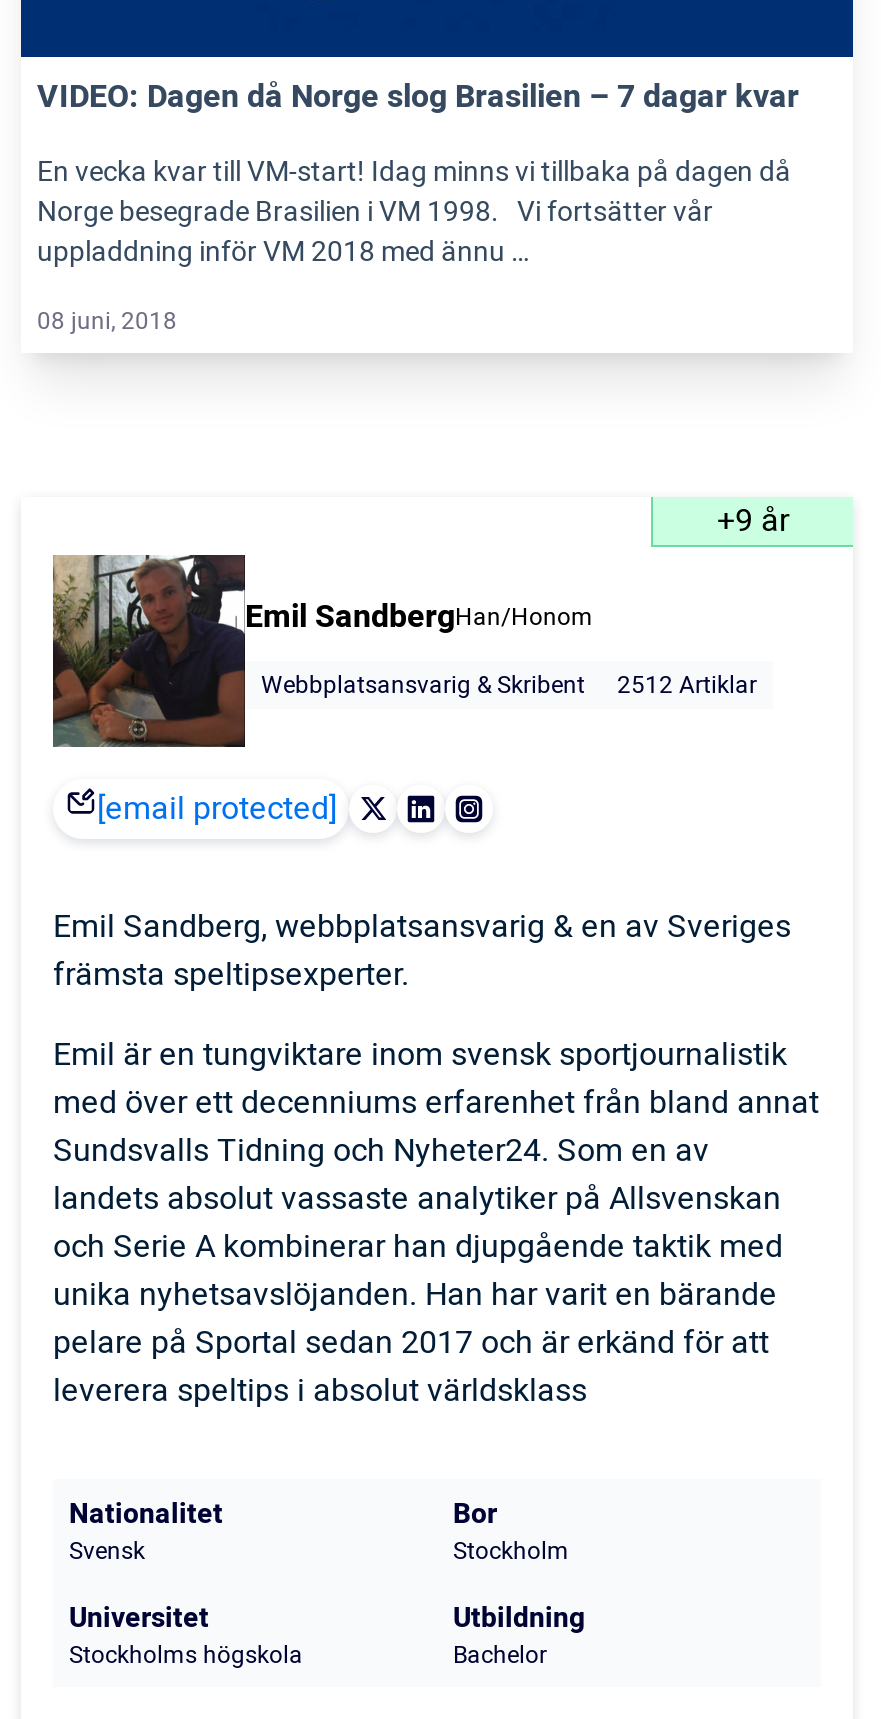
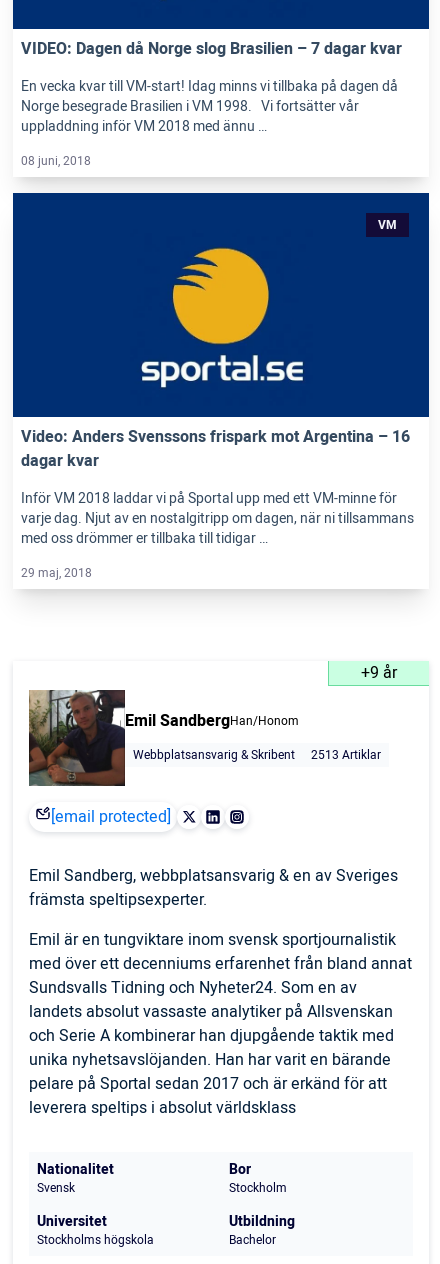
none -> [21,354,414,582] [image] | Video: Anders Svenssons frispark mot Argentina – 16 | dagar kvar | Inför VM 2018 laddar vi på Sportal upp med ett VM-minne för | varje dag. Njut av en nostalgitripp om dagen, när ni tillsammans | med oss drömmer er tillbaka till tidigar … | 29 maj, 2018
none -> [172,247,270,345] [image]
none -> [378,216,397,234] VM
[261,667,757,703] Webbplatsansvarig & Skribent 2512 Artiklar -> [133,746,381,764] Webbplatsansvarig & Skribent 2513 Artiklar

